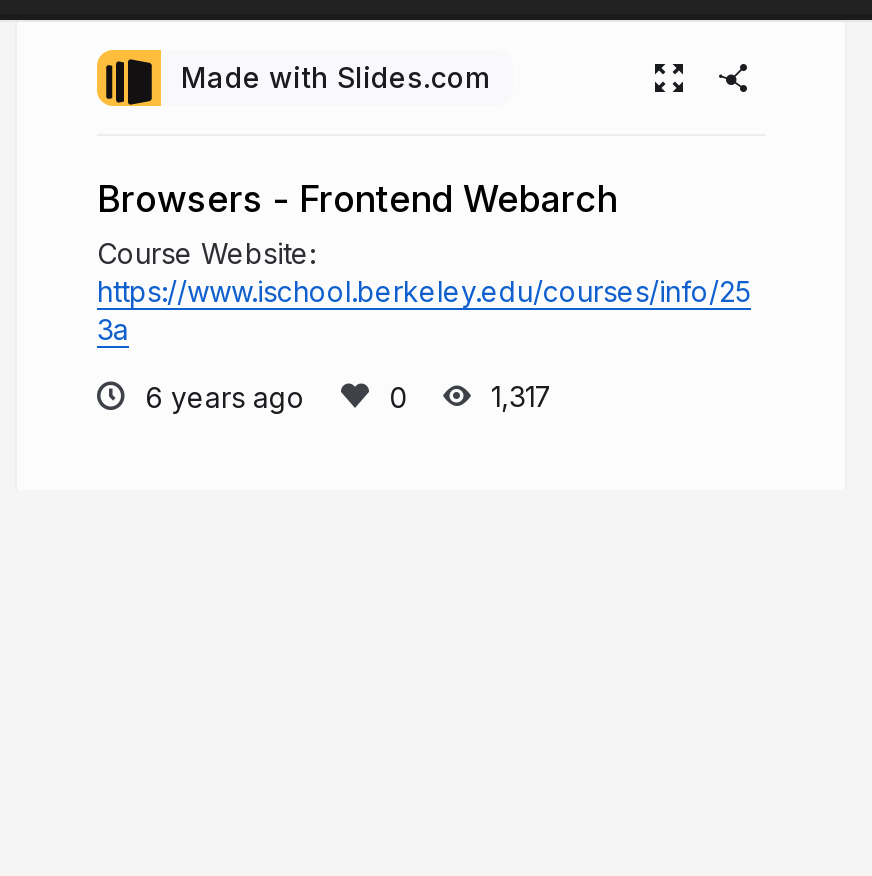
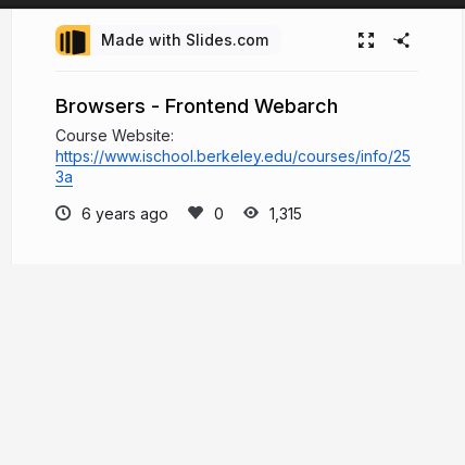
[491,379,553,413] 1,317 -> [269,204,302,222] 1,315

